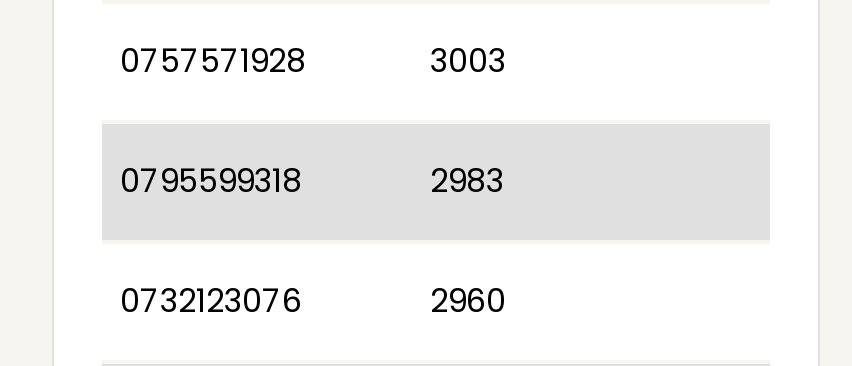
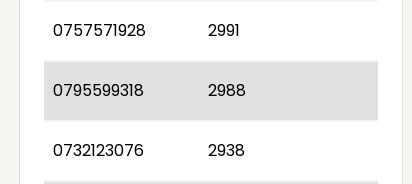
[430,38,506,84] 3003 -> [208,19,240,42] 2991
[430,158,504,204] 2983 -> [208,79,246,102] 2988
[430,278,506,324] 2960 -> [208,139,245,162] 2938

